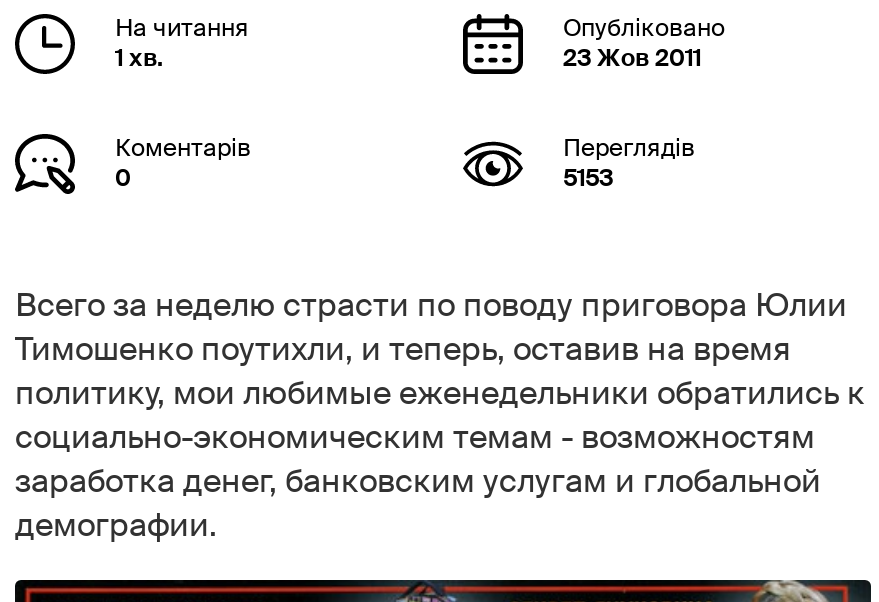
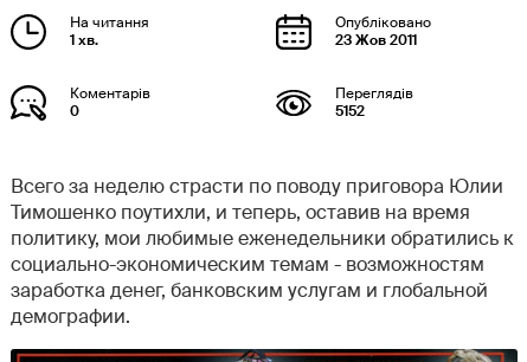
[563,162,613,194] 5153 -> [335,102,365,121] 5152

